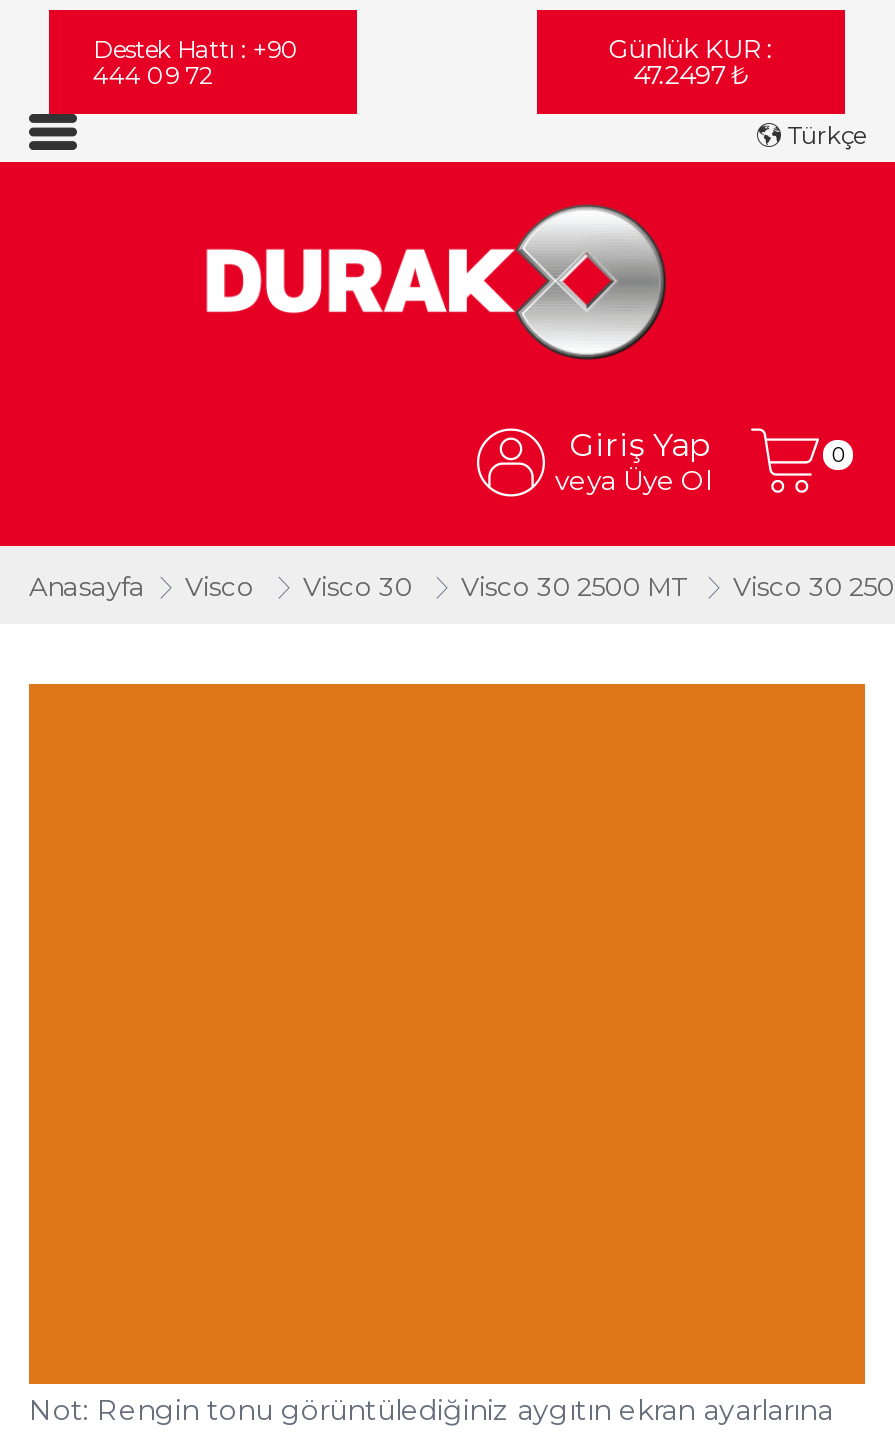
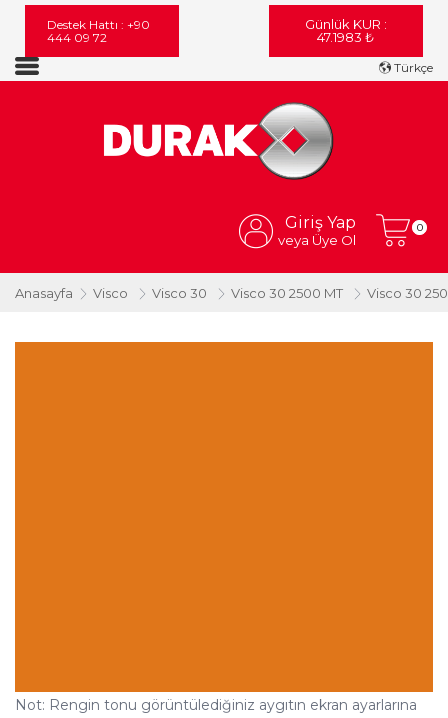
[633,58,749,90] 47.2497 ₺ -> [317,29,374,45] 47.1983 ₺

